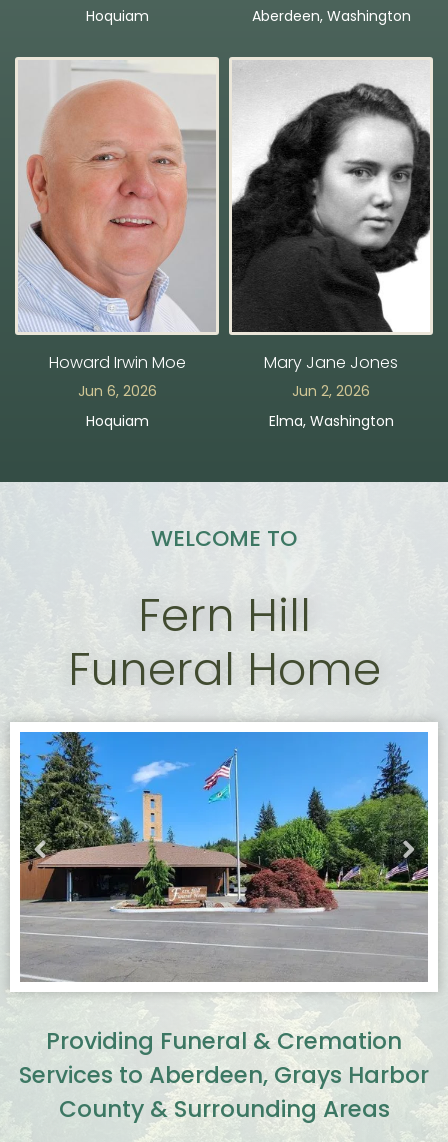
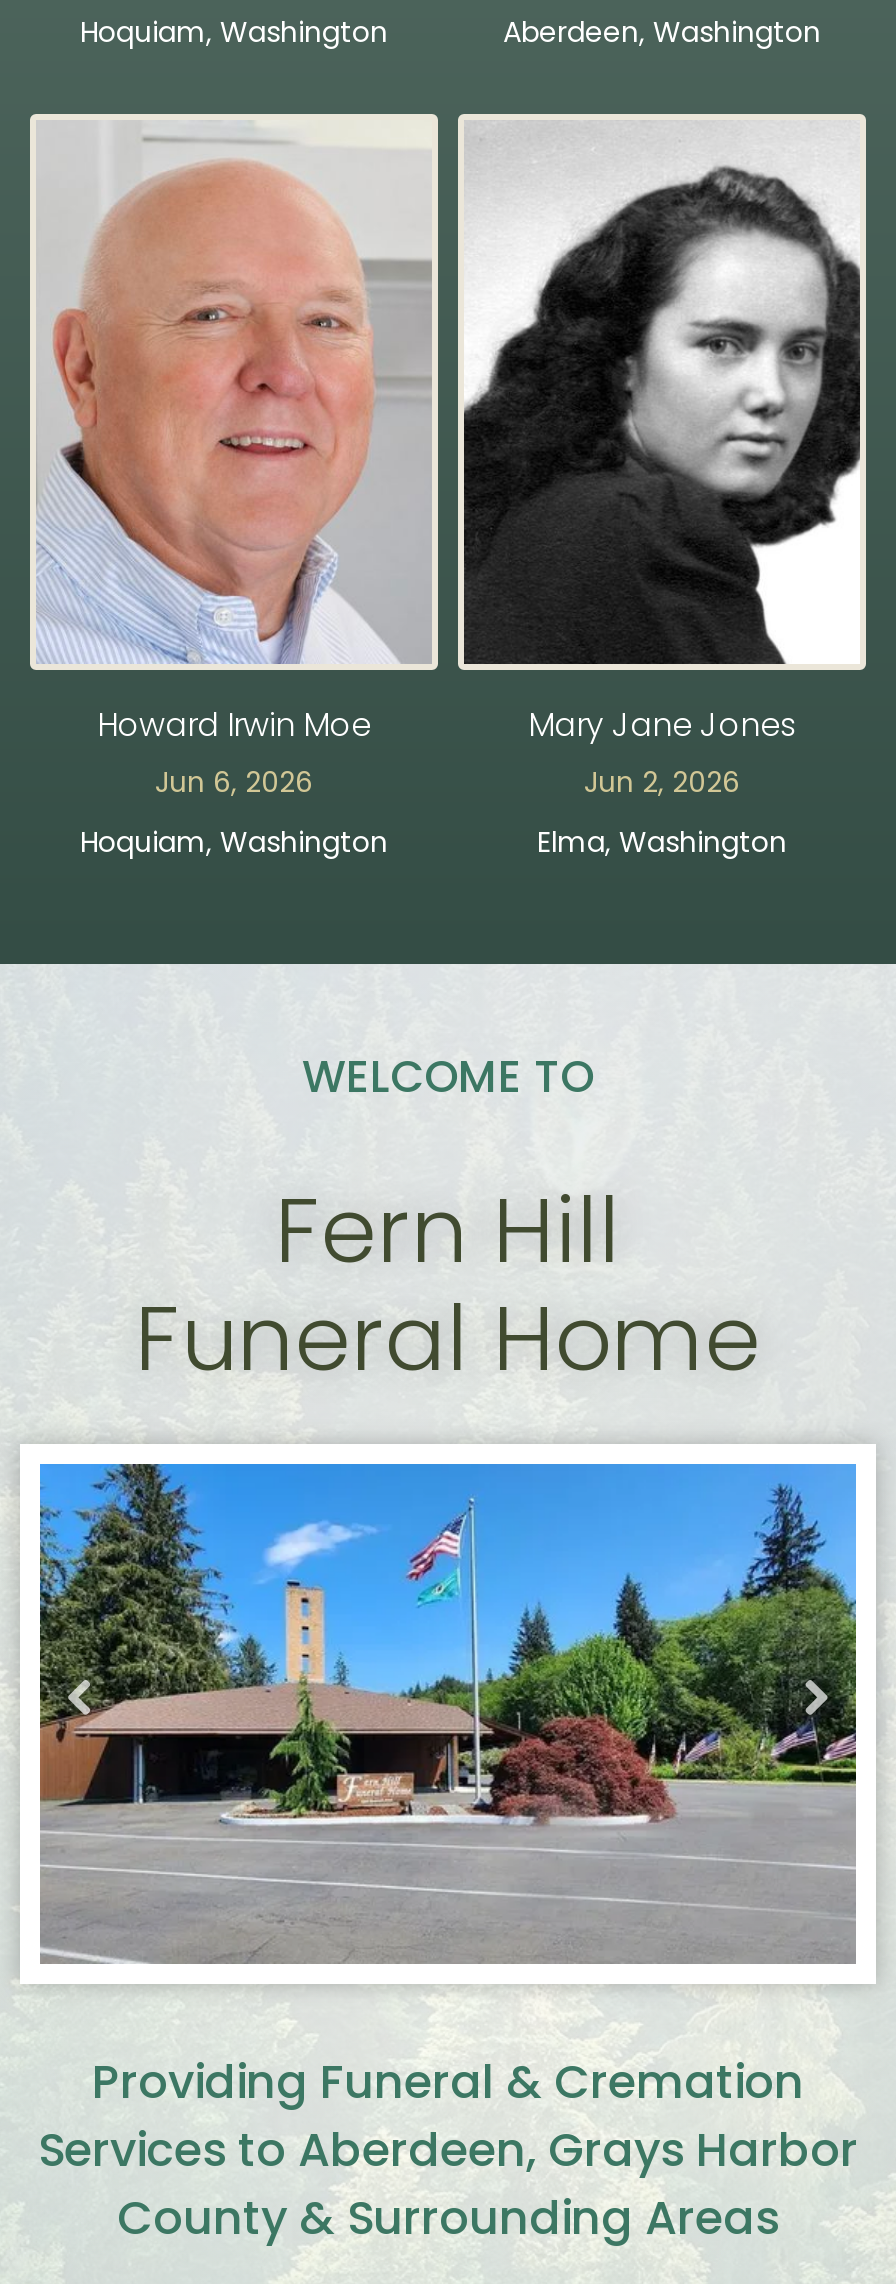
[85,6,148,26] Hoquiam -> [80,11,388,51] Hoquiam, Washington
[85,411,148,431] Hoquiam -> [80,821,388,861] Hoquiam, Washington

